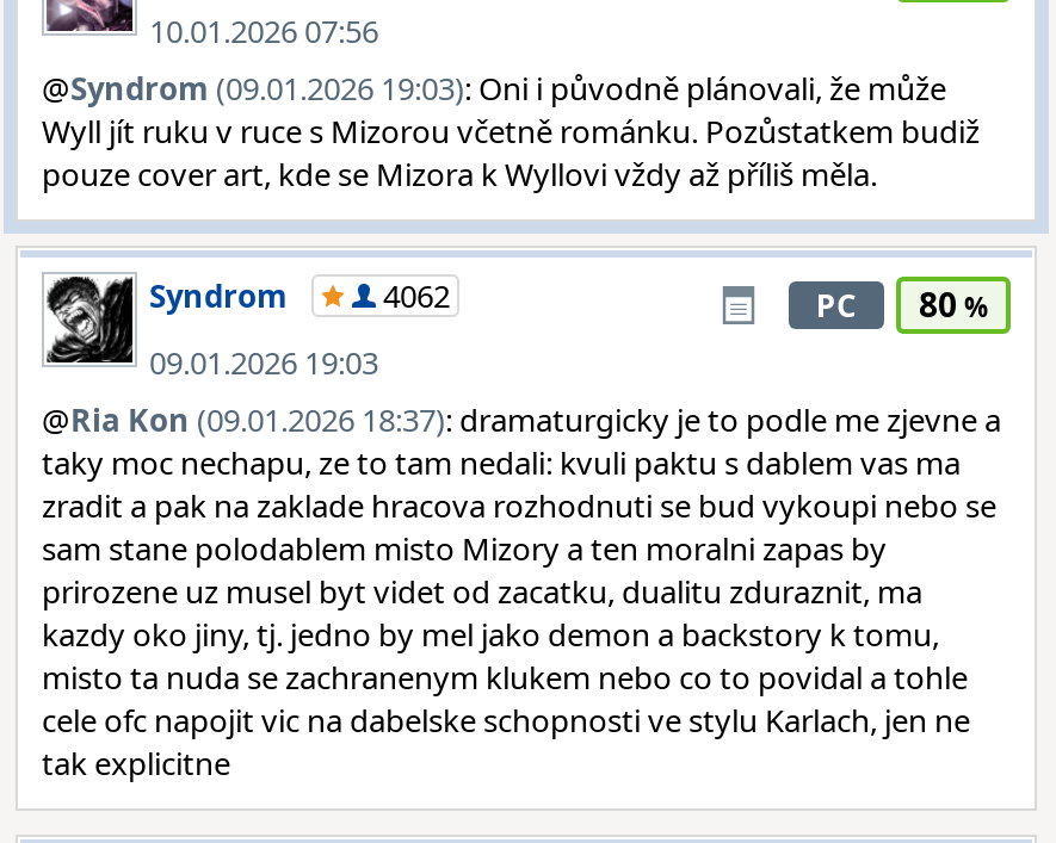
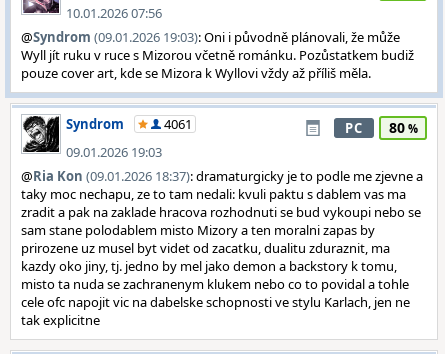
[383,274,450,317] 4062 -> [164,115,192,133] 4061

